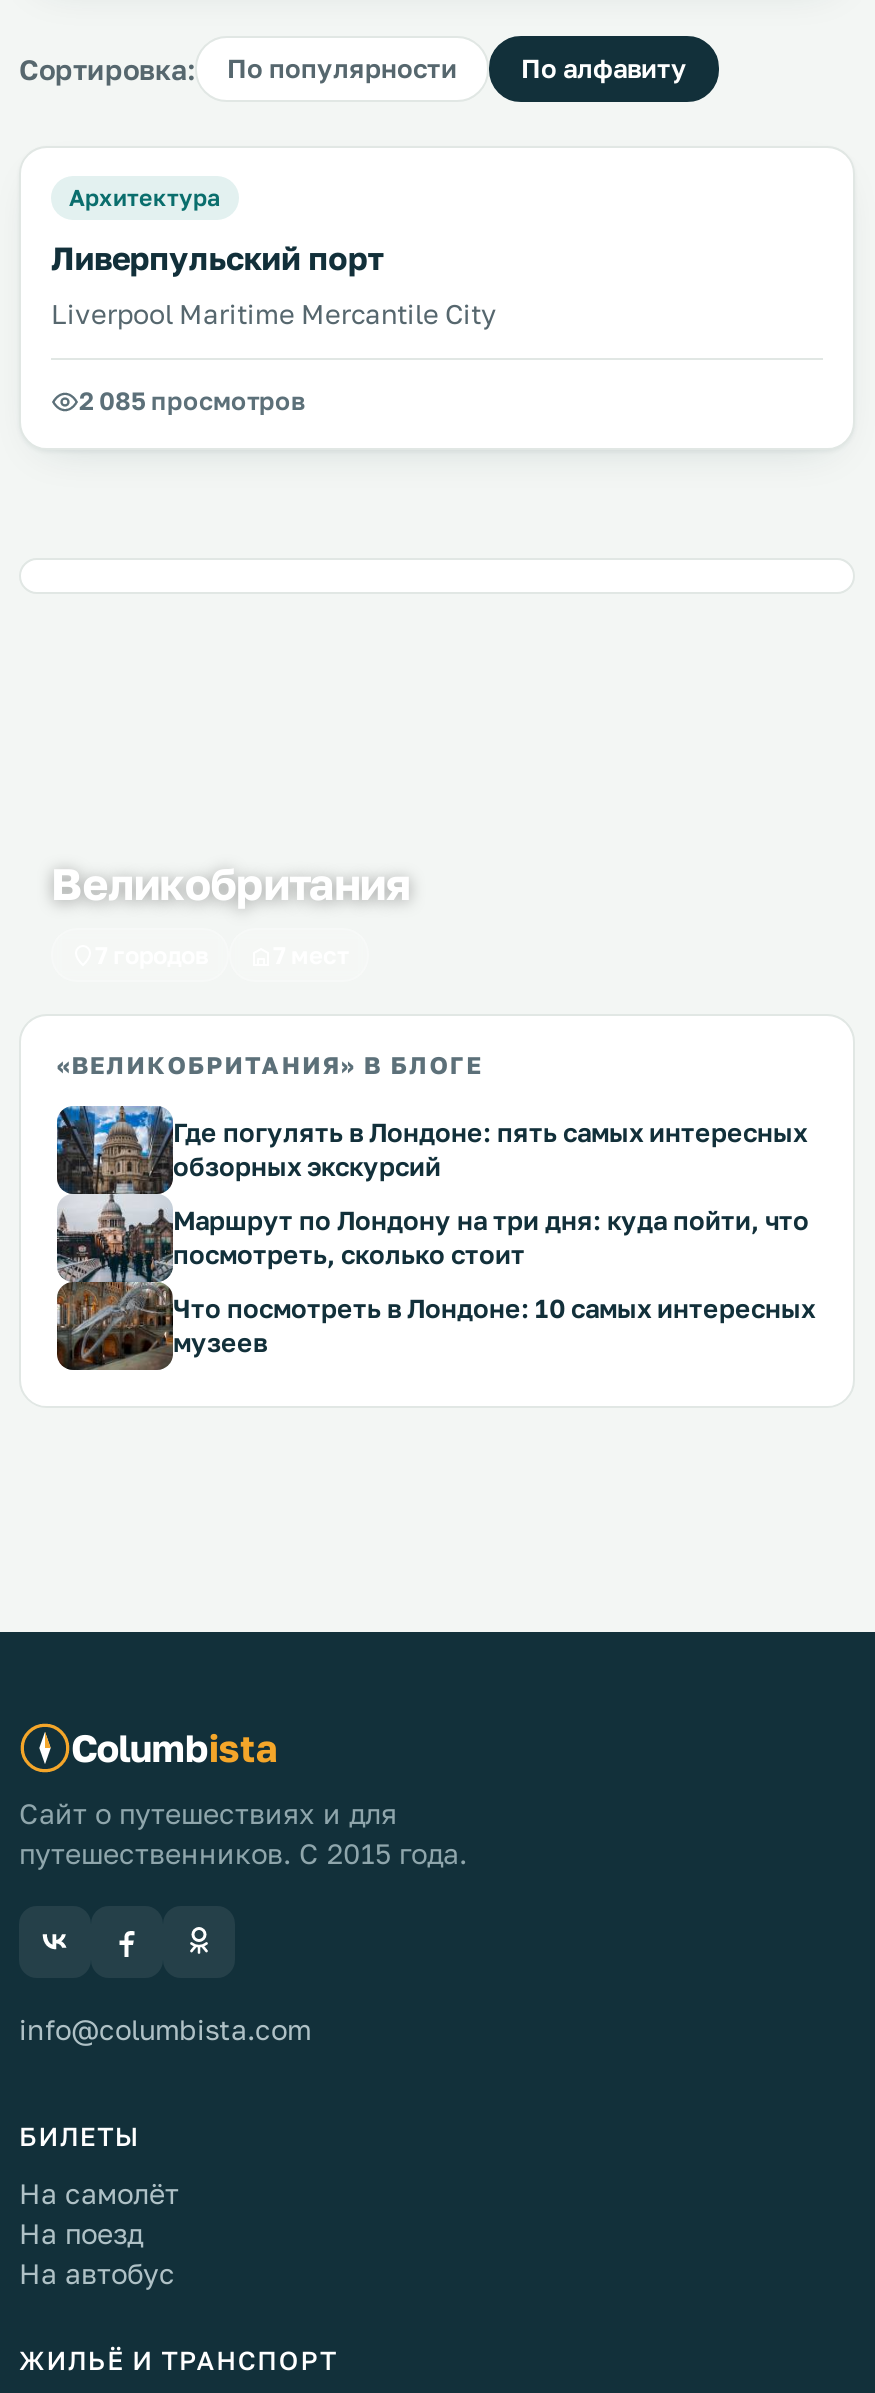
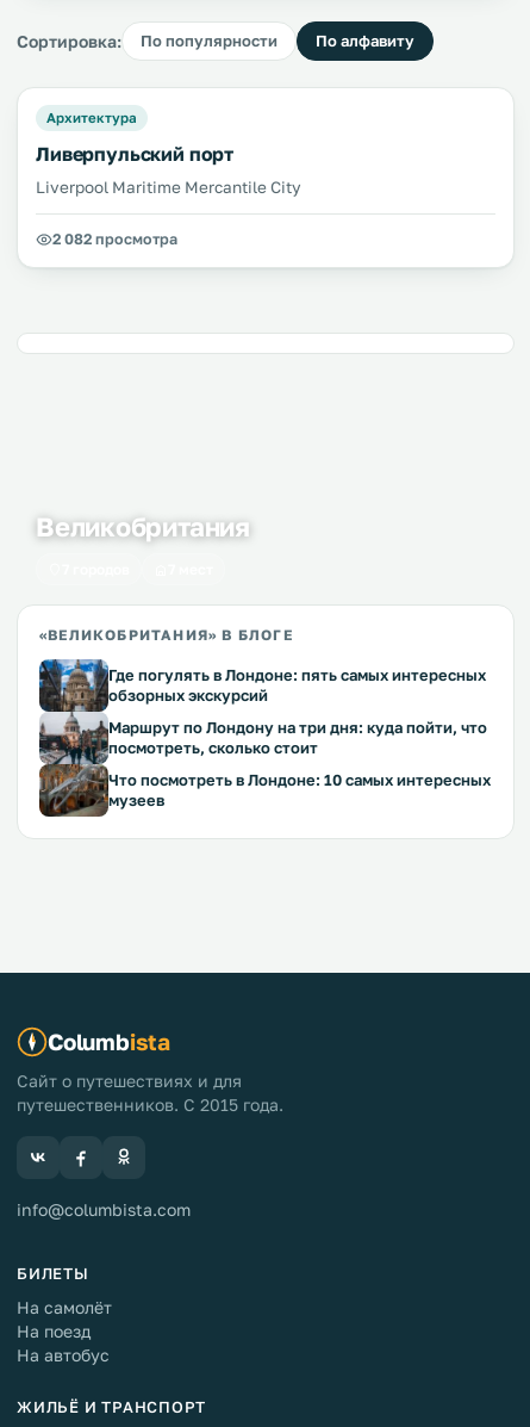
[79,386,305,416] 2 085 просмотров -> [52,230,177,248] 2 082 просмотра

